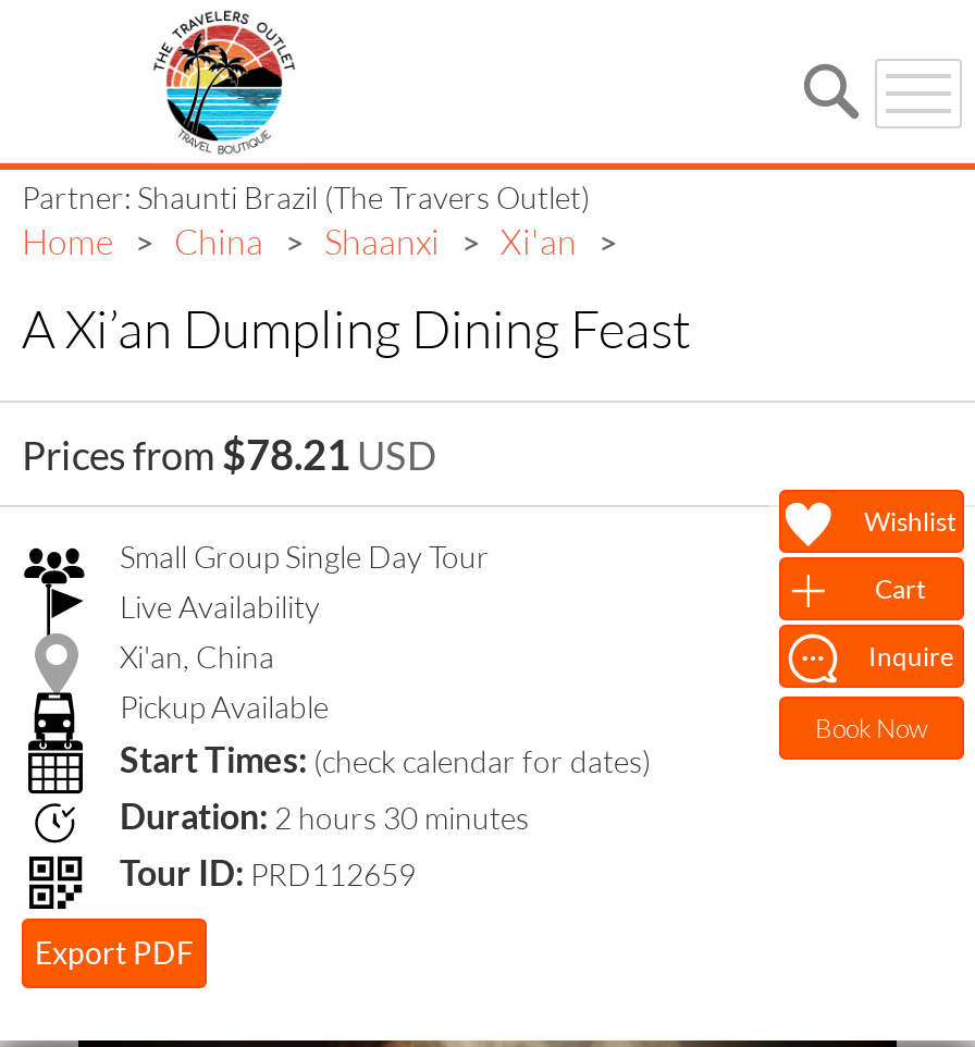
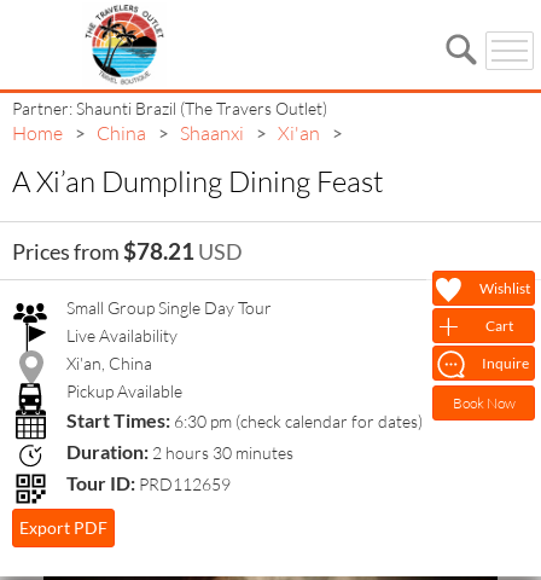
[120,738,651,779] Start Times: (check calendar for dates) -> [66,408,423,431] Start Times: 6:30 pm (check calendar for dates)

